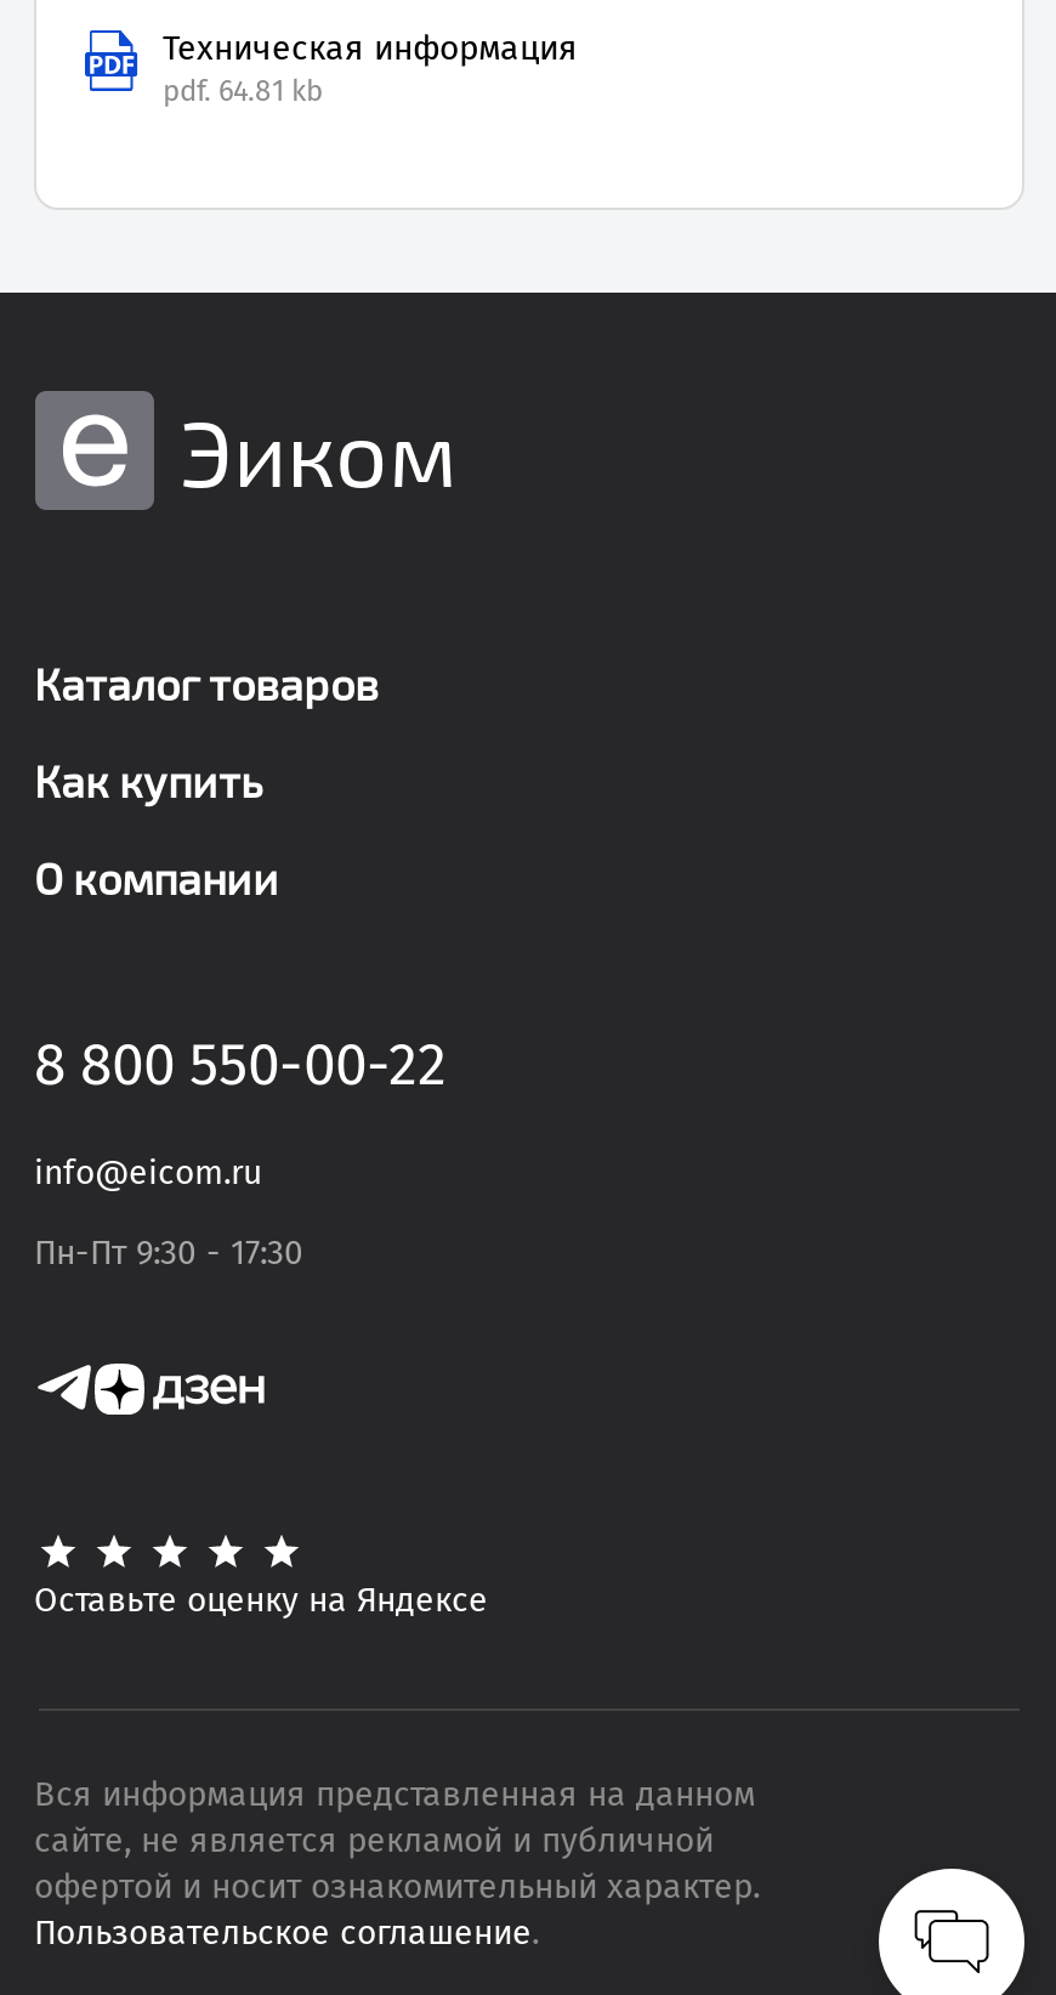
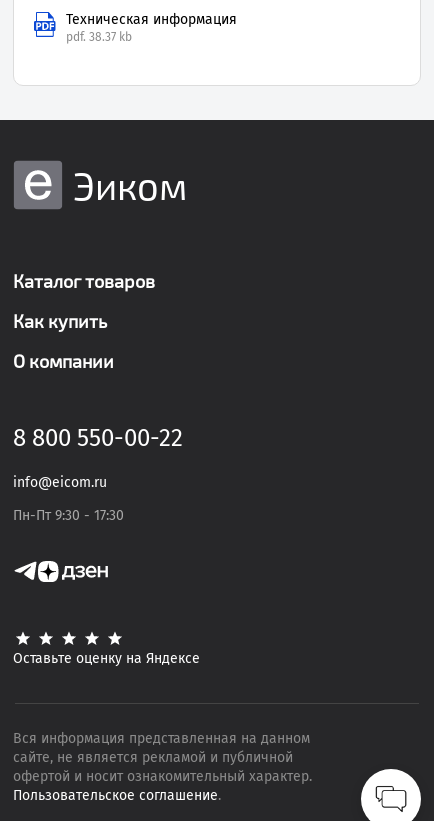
[163,74,323,108] pdf. 64.81 kb -> [66,30,132,44] pdf. 38.37 kb

